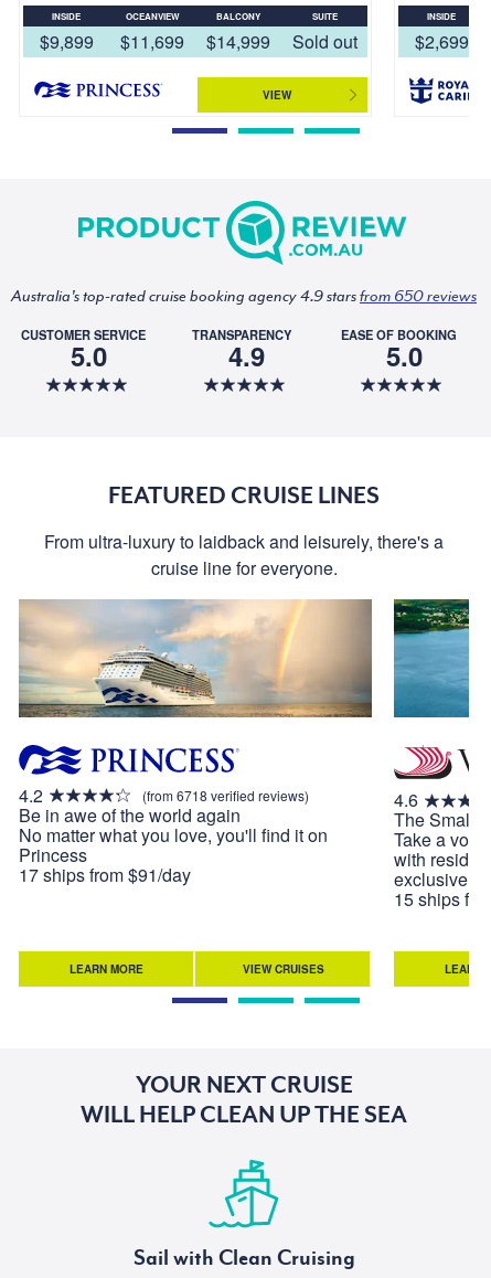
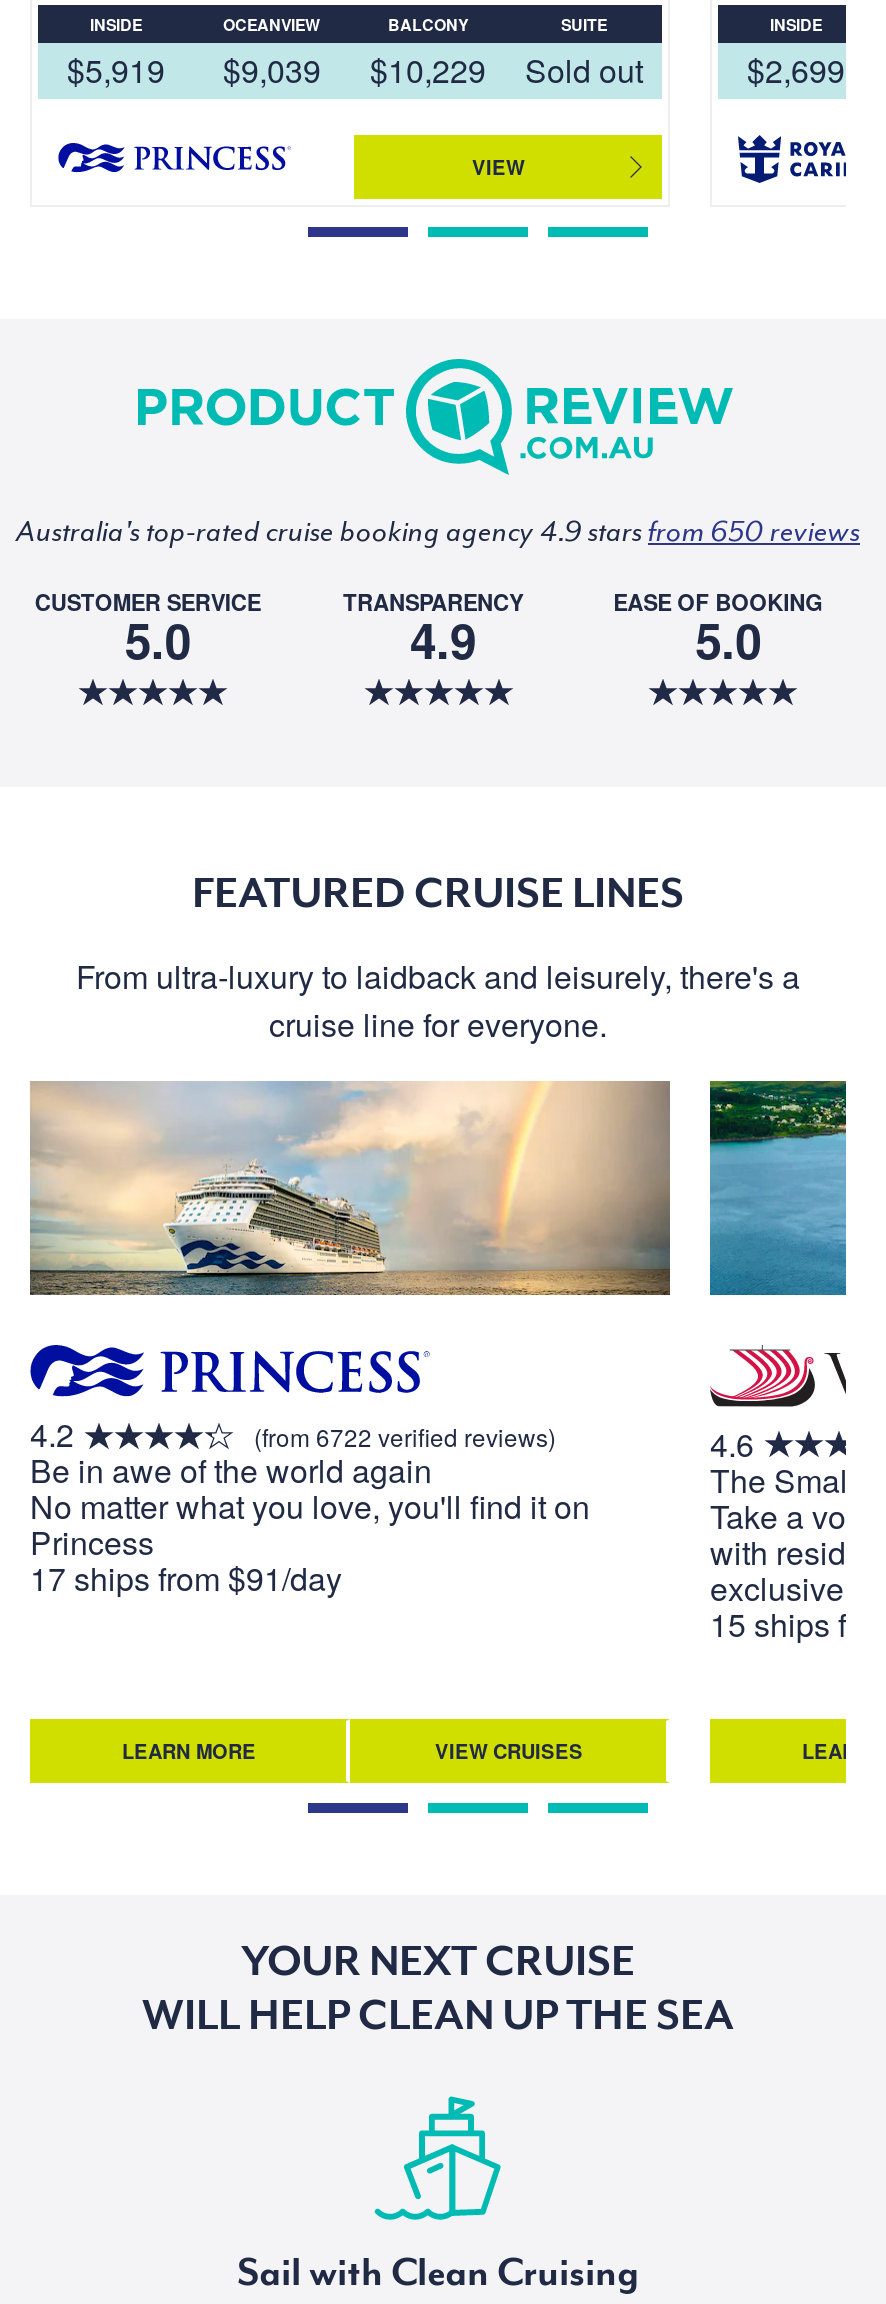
[39,28,93,54] $9,899 -> [67,47,165,93] $5,919
[120,28,184,54] $11,699 -> [223,47,321,93] $9,039
[206,28,270,54] $14,999 -> [370,47,486,93] $10,229
[142,786,309,805] (from 6718 verified reviews) -> [254,1418,556,1452] (from 6722 verified reviews)

